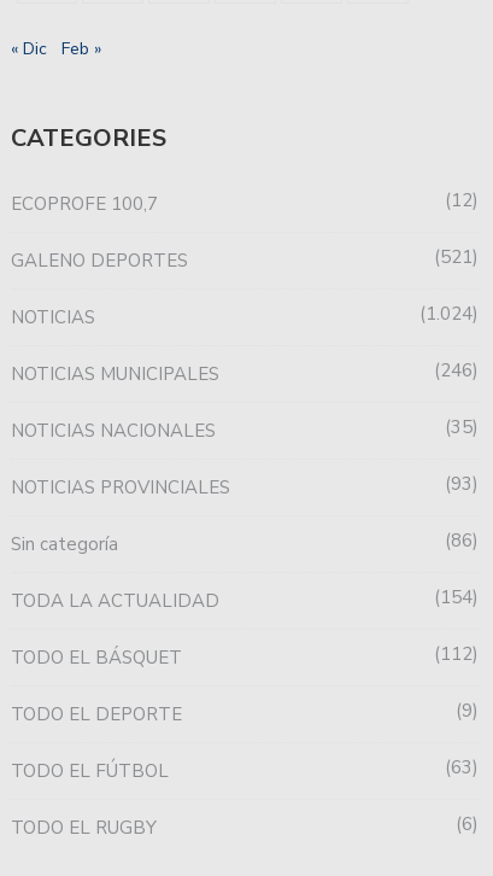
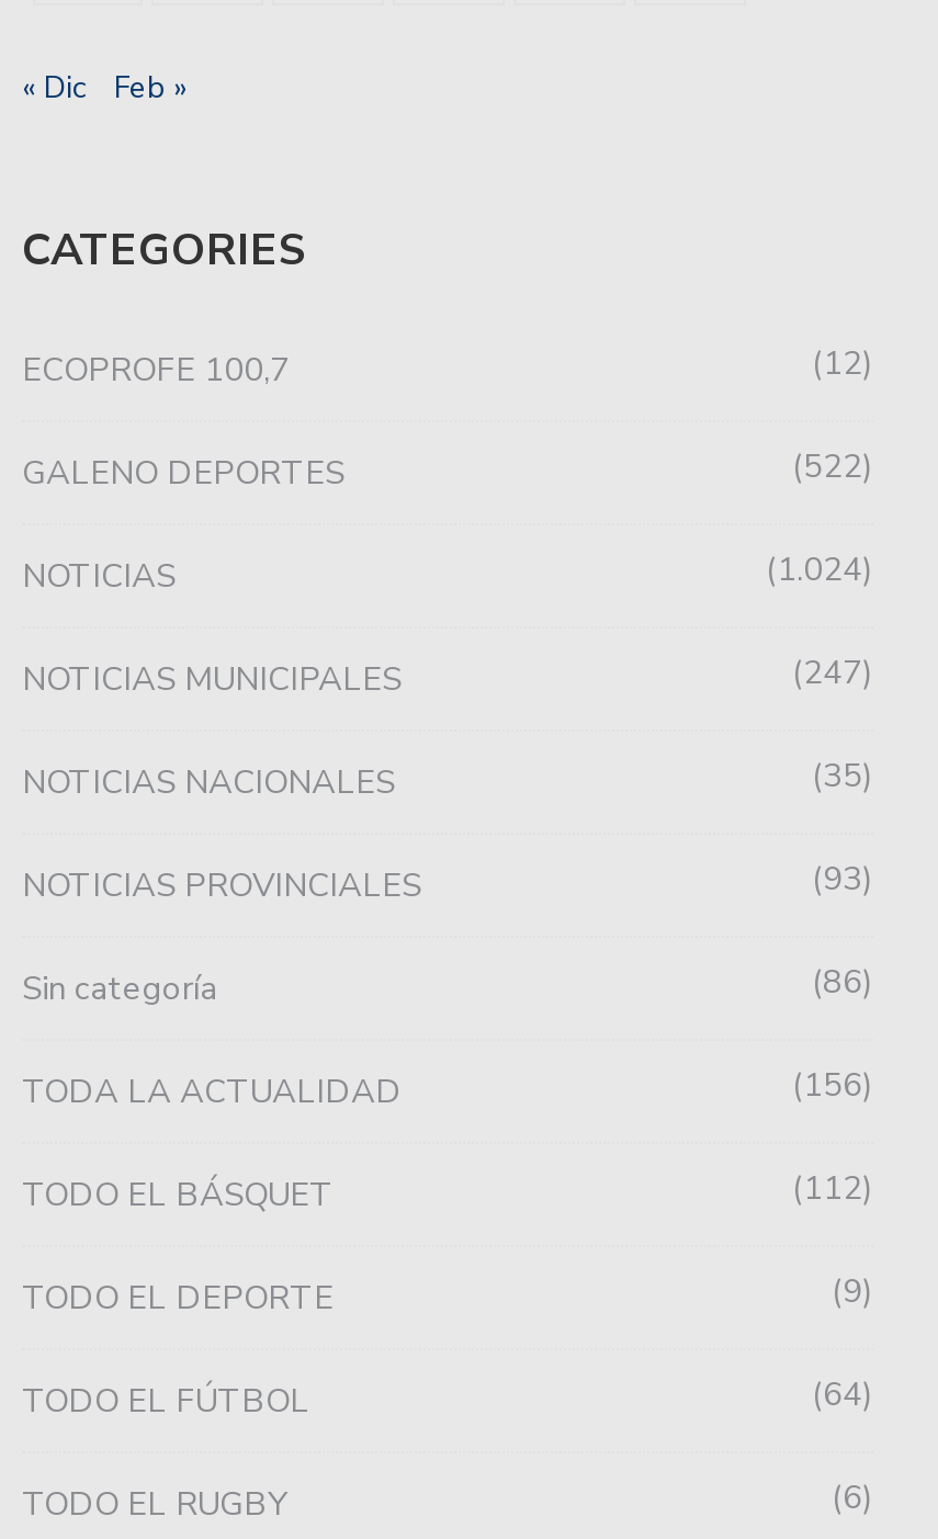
[440,244,473,269] 521 -> [803,443,862,487] 522
[440,358,473,382] 246 -> [803,650,862,693] 247
[440,585,473,609] 154 -> [803,1062,862,1106] 156
[451,755,473,779] 63 -> [823,1371,862,1415] 64

